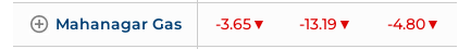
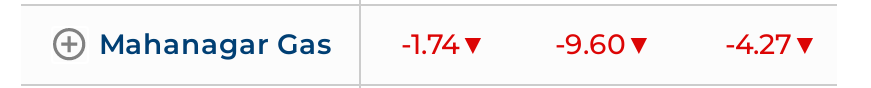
[55,14,251,34] Mahanagar Gas -3.65 -> [99,26,459,62] Mahanagar Gas -1.74
[299,14,337,34] -13.19 -> [555,26,625,62] -9.60
[387,14,425,34] -4.80 -> [725,26,791,62] -4.27

